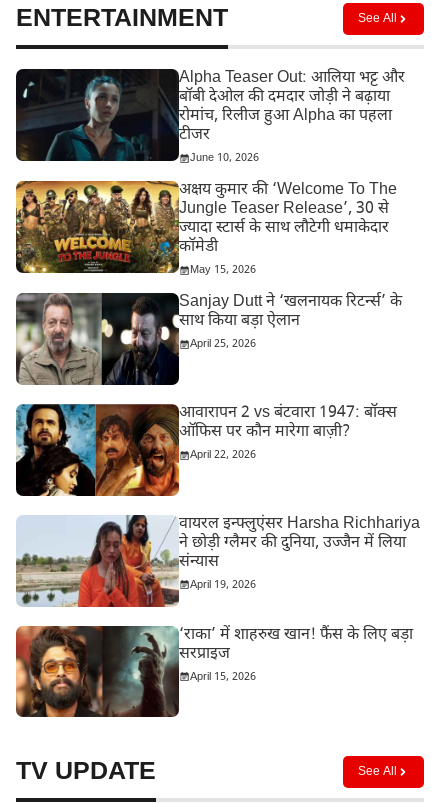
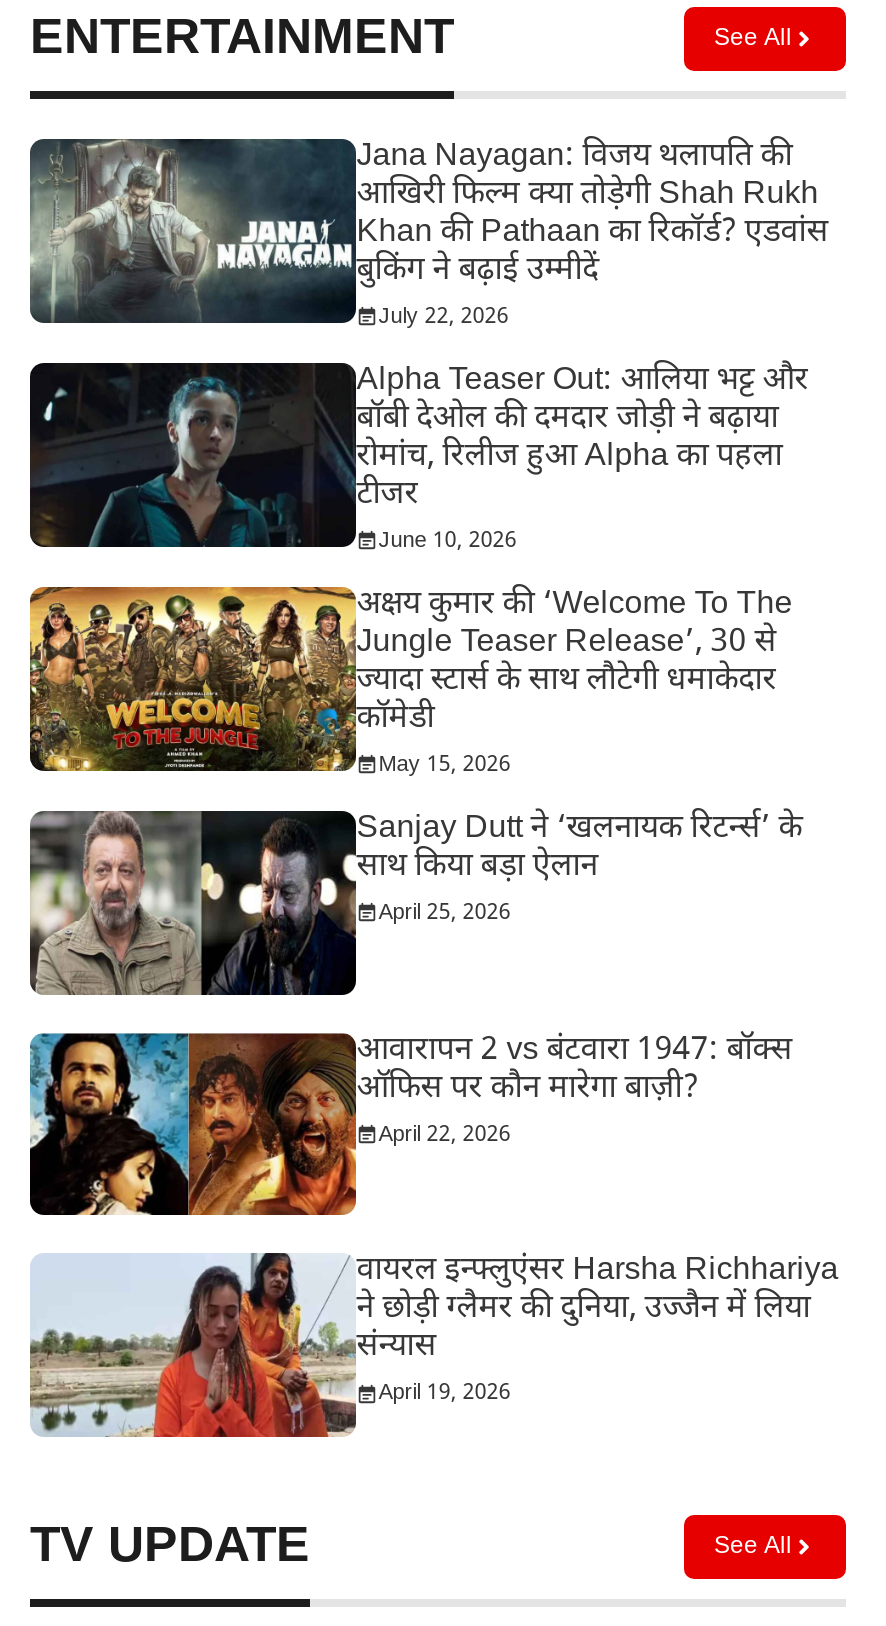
none -> [28,137,828,331] [image] | Jana Nayagan: विजय थलापति की | आखिरी फिल्म क्या तोड़ेगी Shah Rukh | Khan की Pathaan का रिकॉर्ड? एडवांस | बुकिंग ने बढ़ाई उम्मीदें | July 22, 2026
moved [15,68,420,592] -> [28,361,838,1408]: [image] | Alpha Teaser Out: आलिया भट्ट और | बॉबी देओल की दमदार जोड़ी ने बढ़ाया | ... | संन्यास | April 19, 2026
[15,625,413,718] [image] | ‘राका’ में शाहरुख खान! फैंस के लिए बड़ा | सरप्राइज | April 15, 2026 -> none

